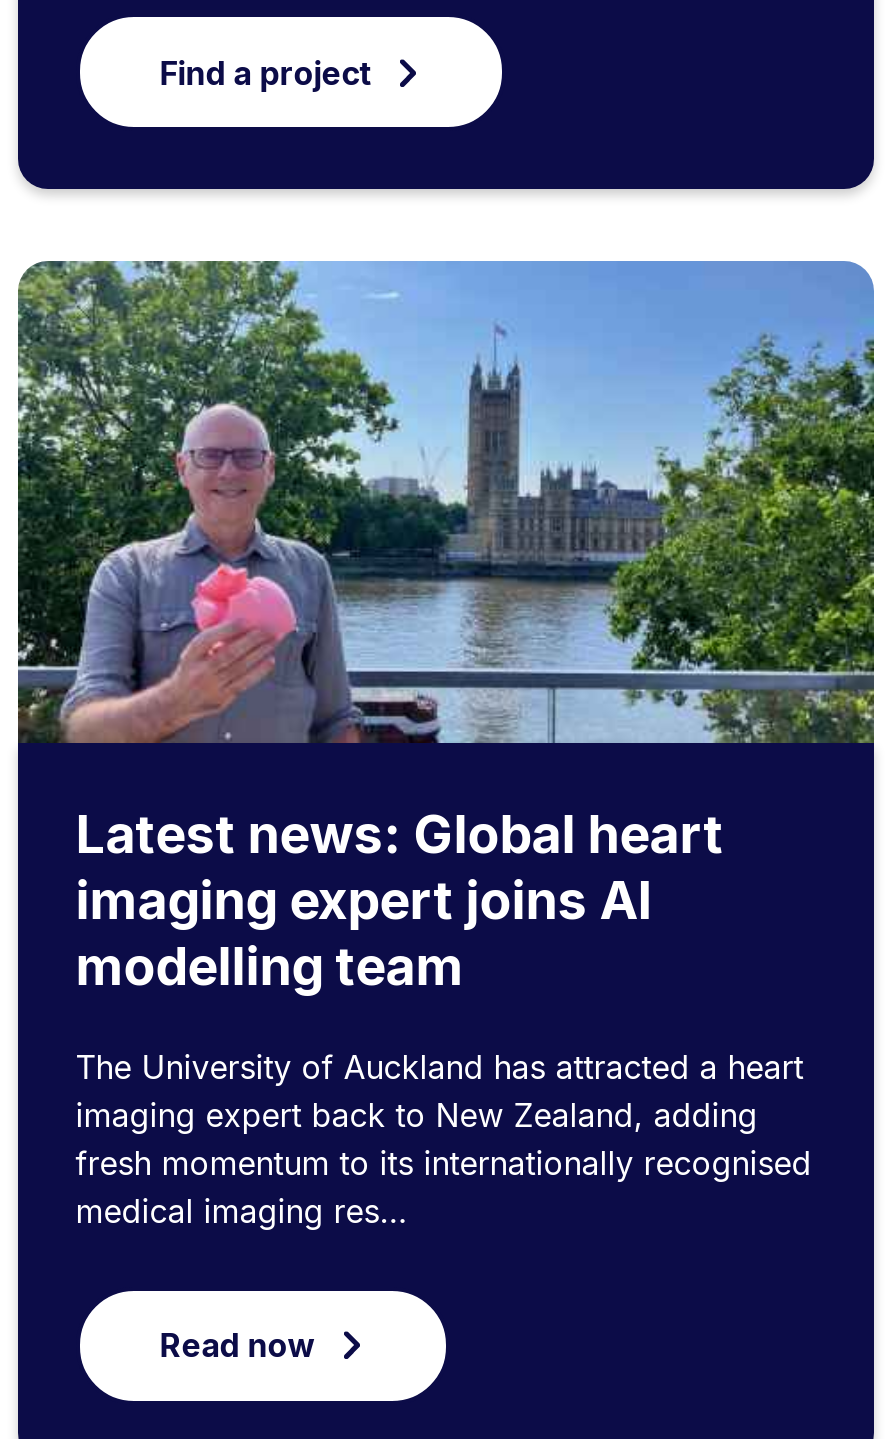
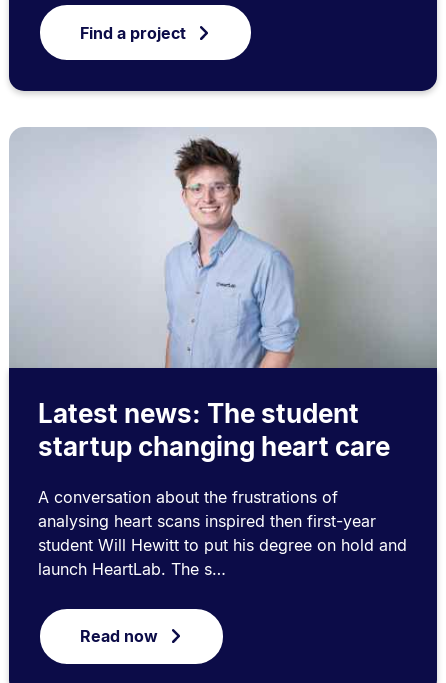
[16,261,876,996] [image] | Latest news: Global heart | imaging expert joins AI | modelling team -> [9,128,437,462] [image] | Latest news: The student | startup changing heart care
[76,1046,812,1230] The University of Auckland has attracted a heart | imaging expert back to New Zealand, adding | fresh momentum to its internationally recognised | medical imaging res… -> [38,487,407,579] A conversation about the frustrations of | analysing heart scans inspired then first-year | student Will Hewitt to put his degree on hold and | launch HeartLab. The s…

